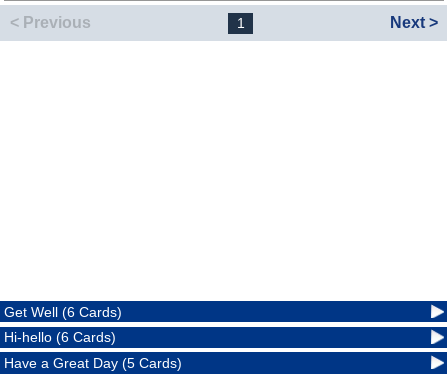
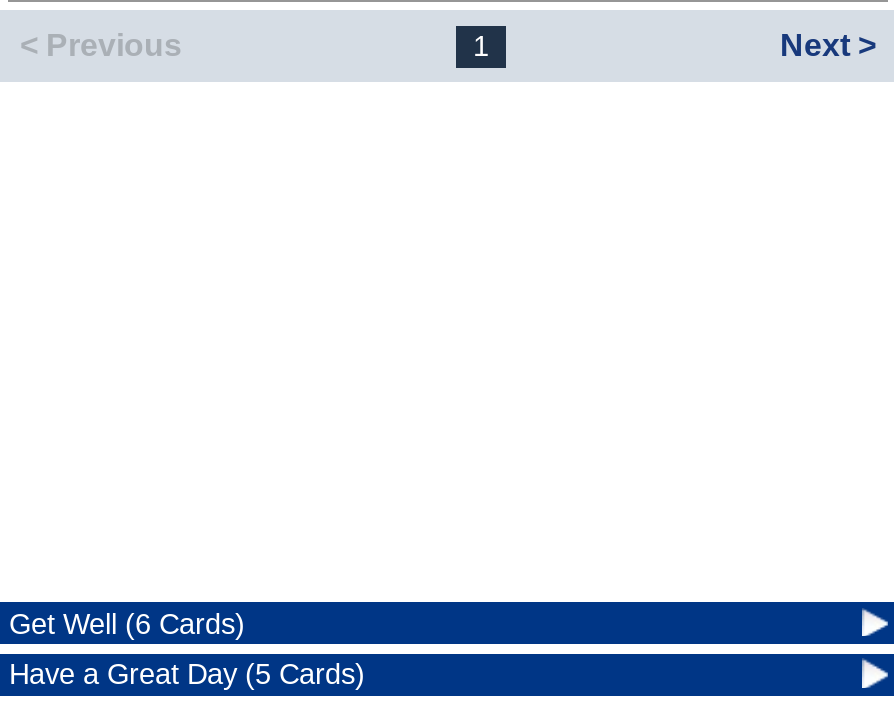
[4,329,116,345] Hi-hello (6 Cards) -> none

